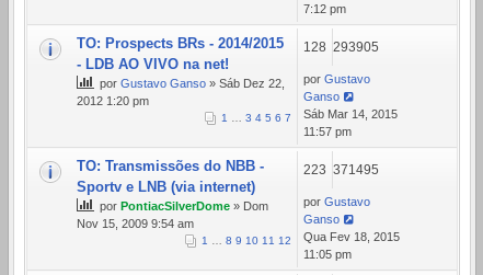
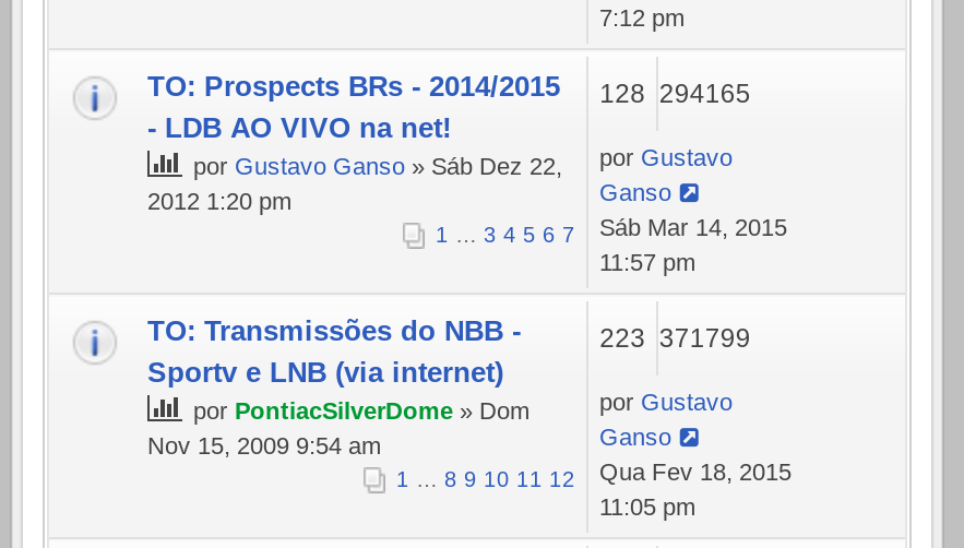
[77,35,379,55] TO: Prospects BRs - 2014/2015 128 293905 -> [147,70,751,110] TO: Prospects BRs - 2014/2015 128 294165
[304,162,379,178] 223 371495 -> [600,324,751,354] 223 371799

